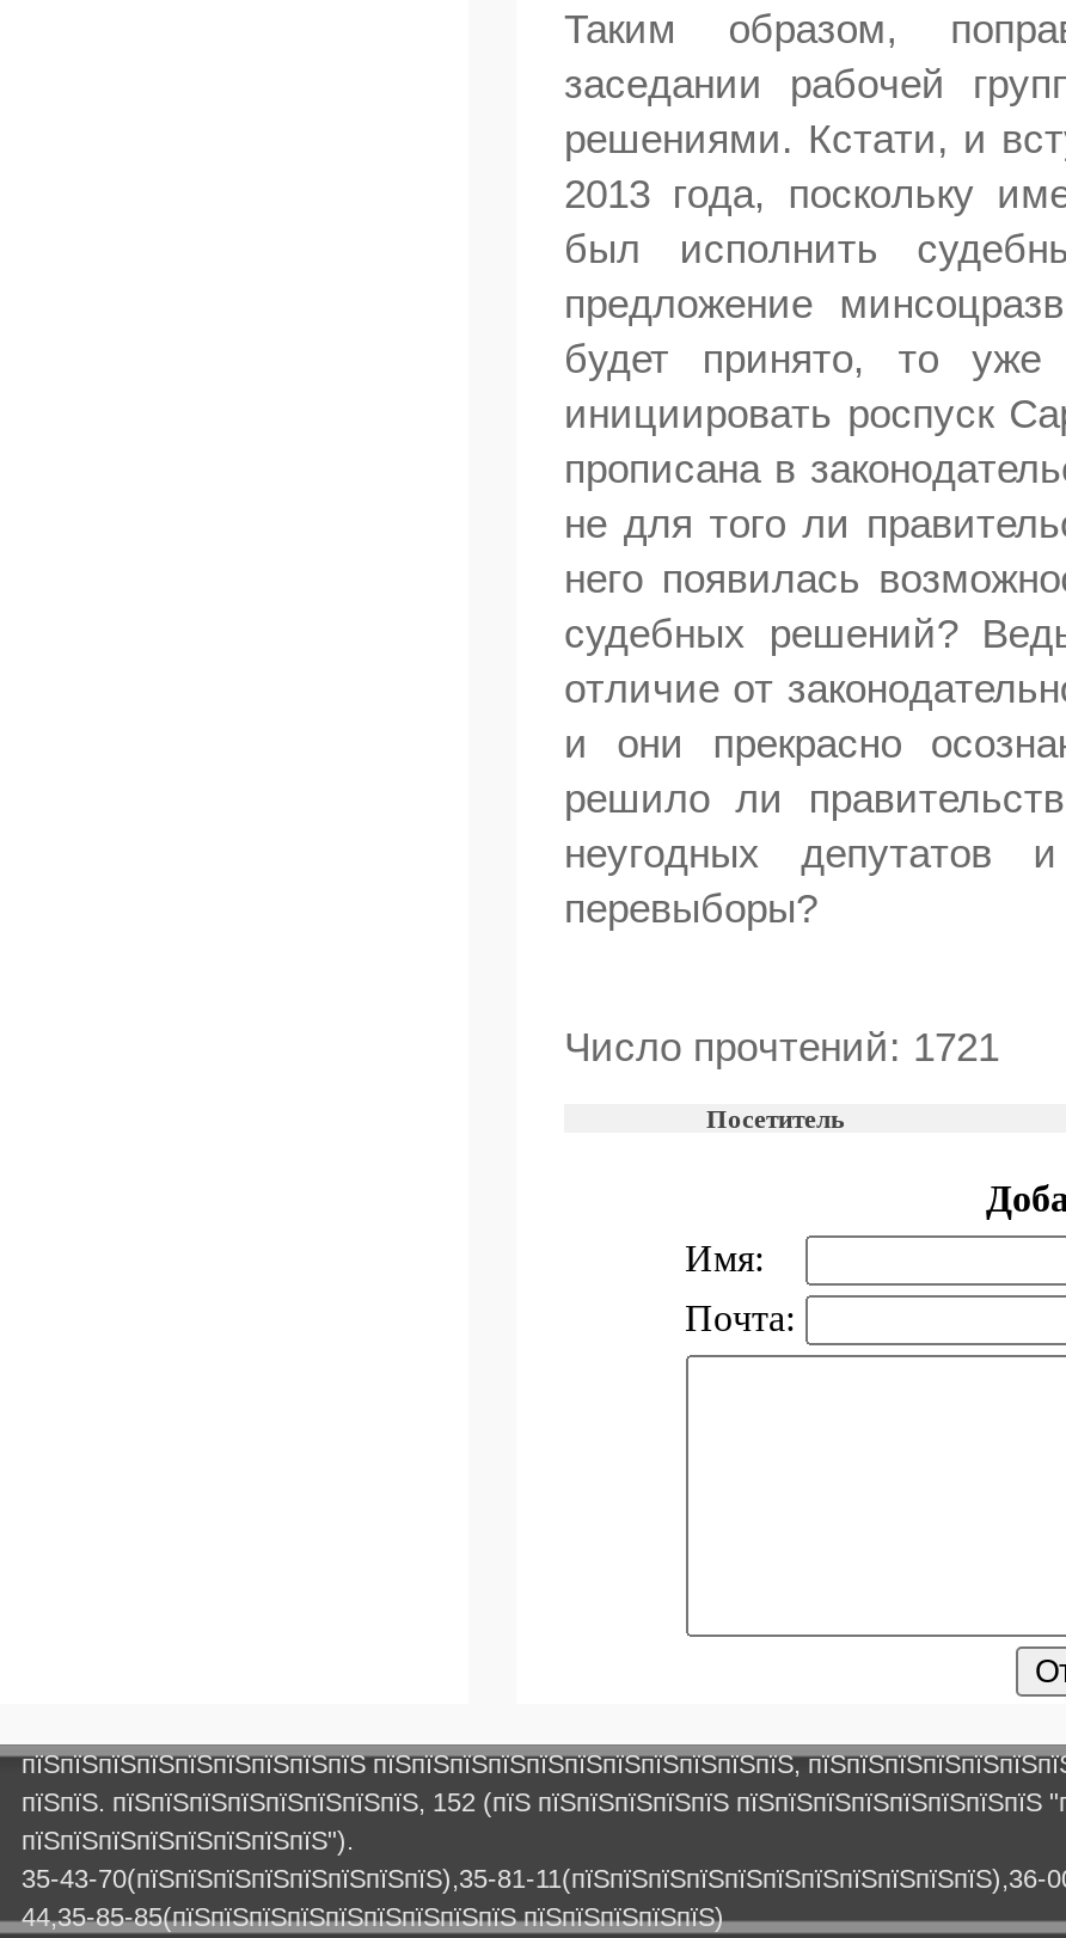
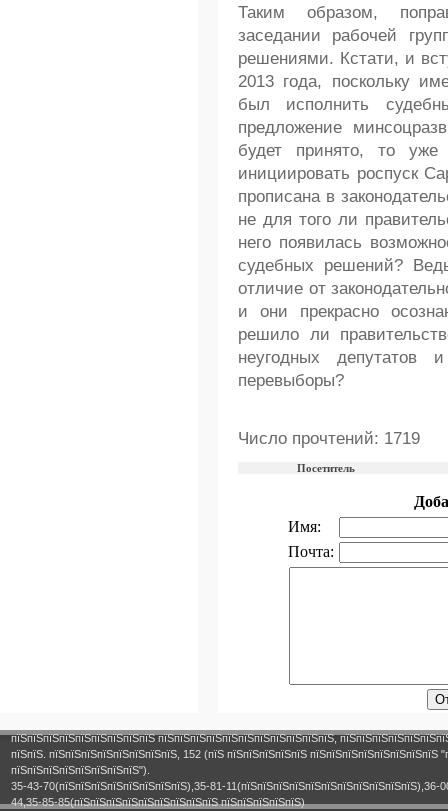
[564,1025,999,1071] Число прочтений: 1721 -> [238,429,420,448] Число прочтений: 1719

